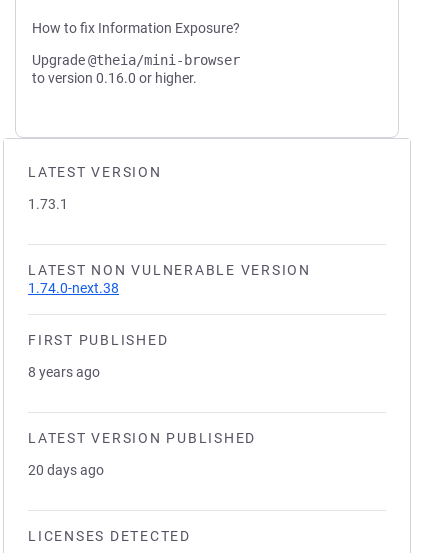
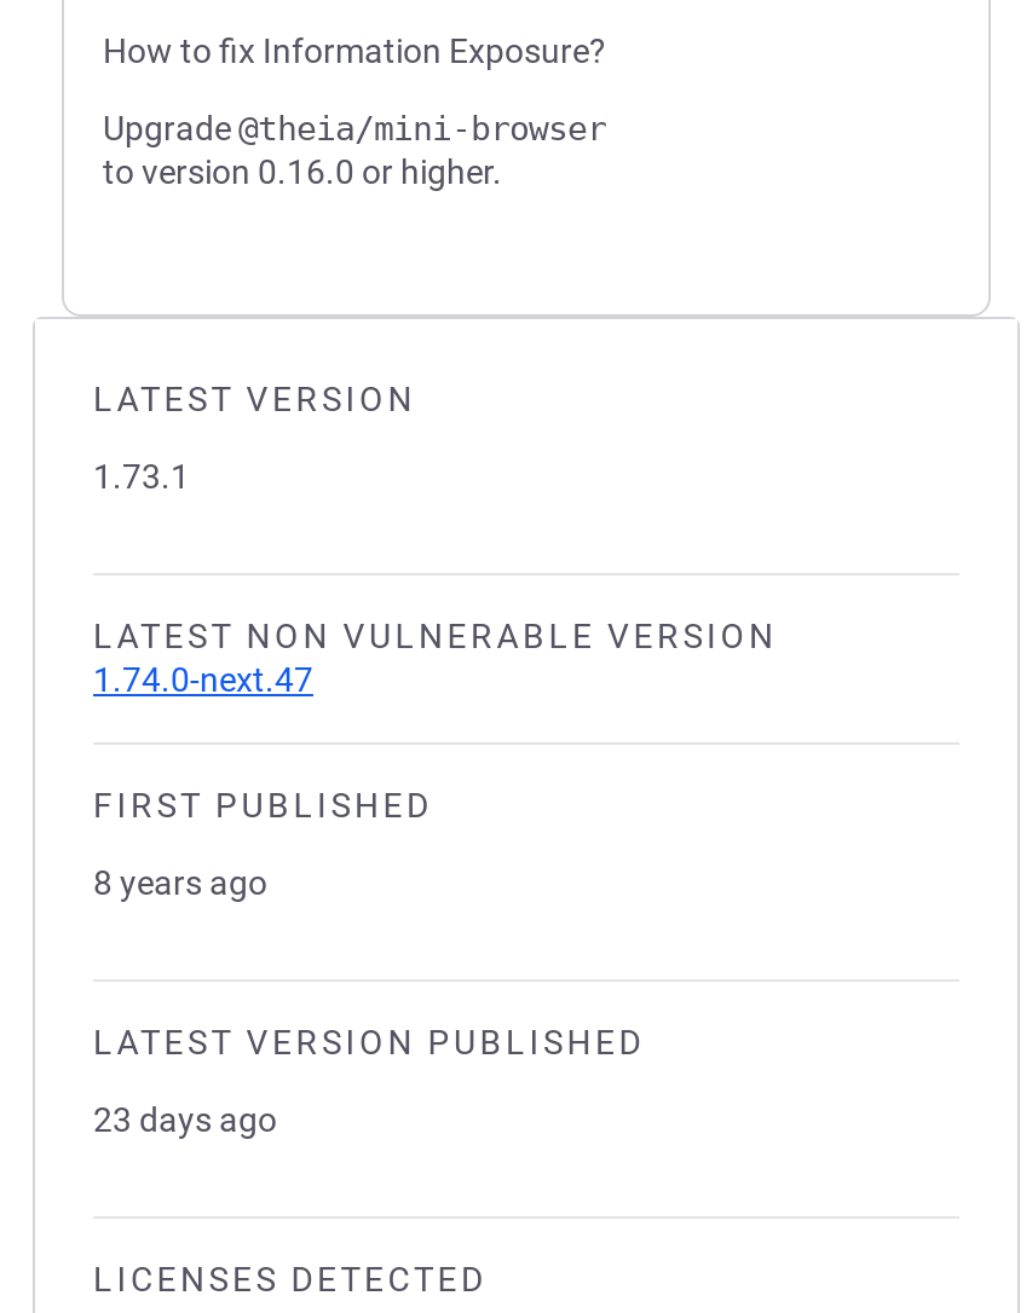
[28,280,119,296] 1.74.0-next.38 -> [93,660,313,699] 1.74.0-next.47
[28,462,104,478] 20 days ago -> [93,1100,277,1139] 23 days ago

